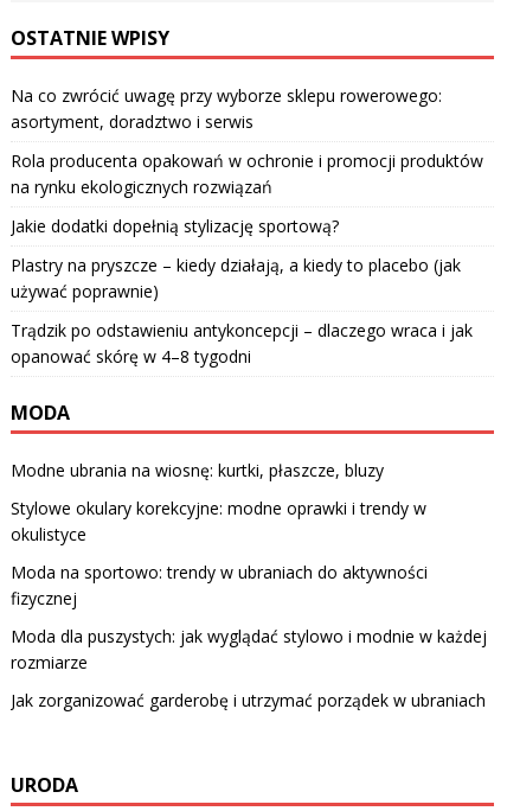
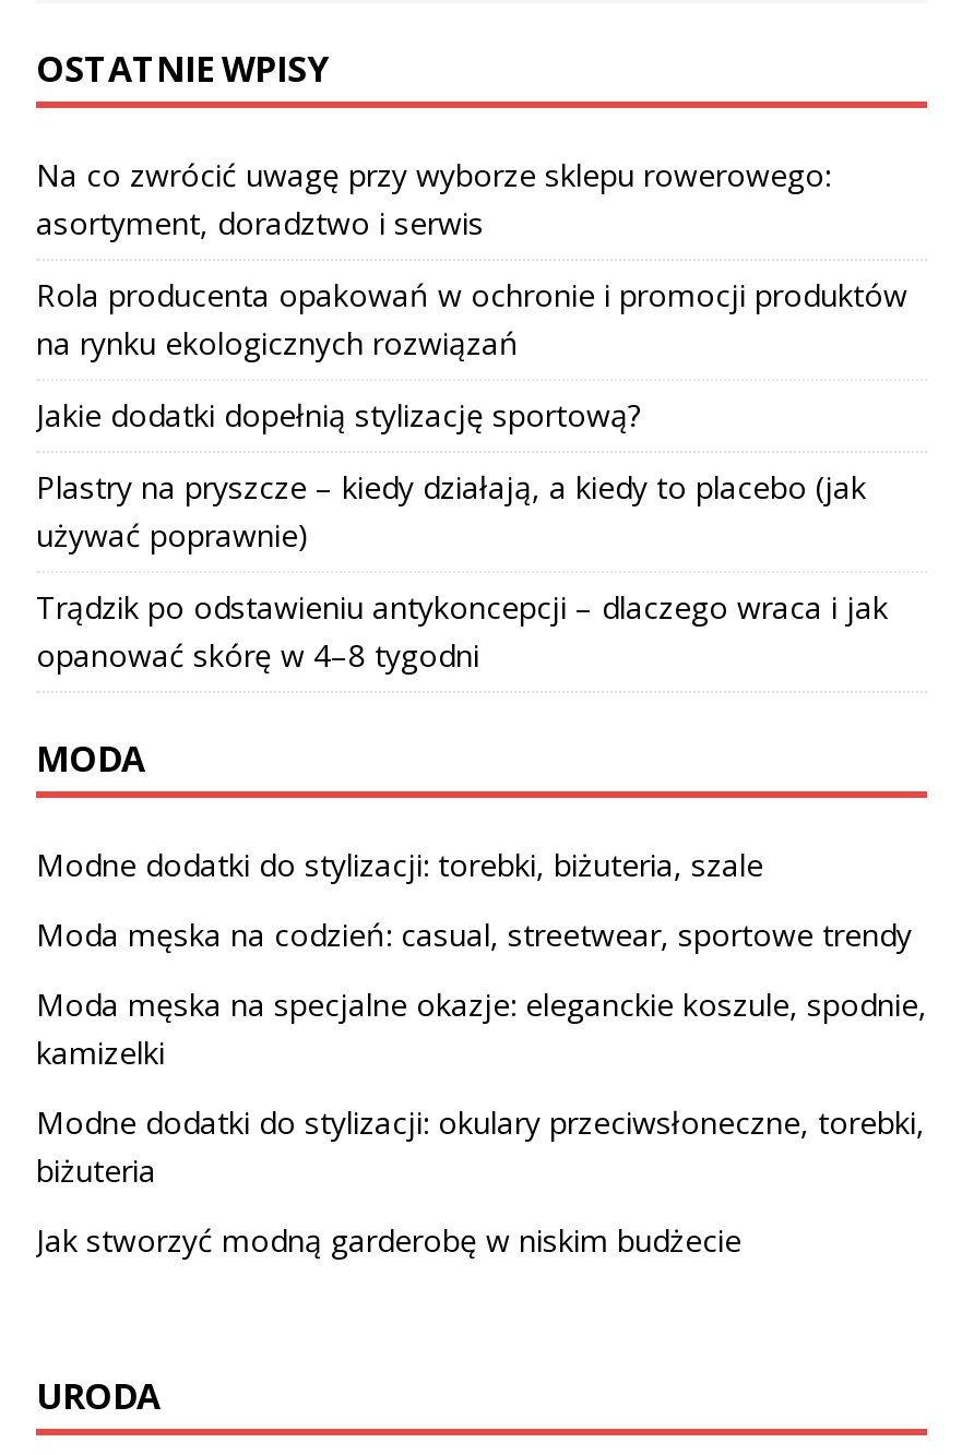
[11,458,384,481] Modne ubrania na wiosnę: kurtki, płaszcze, bluzy -> [36,843,763,884] Modne dodatki do stylizacji: torebki, biżuteria, szale
[11,496,426,545] Stylowe okulary korekcyjne: modne oprawki i trendy w | okulistyce -> [36,913,912,954] Moda męska na codzień: casual, streetwear, sportowe trendy
[11,560,428,609] Moda na sportowo: trendy w ubraniach do aktywności | fizycznej -> [36,983,927,1072] Moda męska na specjalne okazje: eleganckie koszule, spodnie, | kamizelki
[11,624,487,673] Moda dla puszystych: jak wyglądać stylowo i modnie w każdej | rozmiarze -> [36,1100,925,1190] Modne dodatki do stylizacji: okulary przeciwsłoneczne, torebki, | biżuteria
[11,688,486,711] Jak zorganizować garderobę i utrzymać porządek w ubraniach -> [36,1218,741,1260] Jak stworzyć modną garderobę w niskim budżecie

